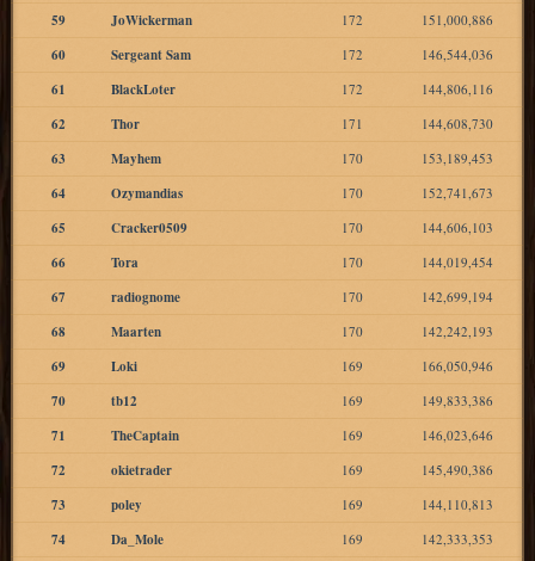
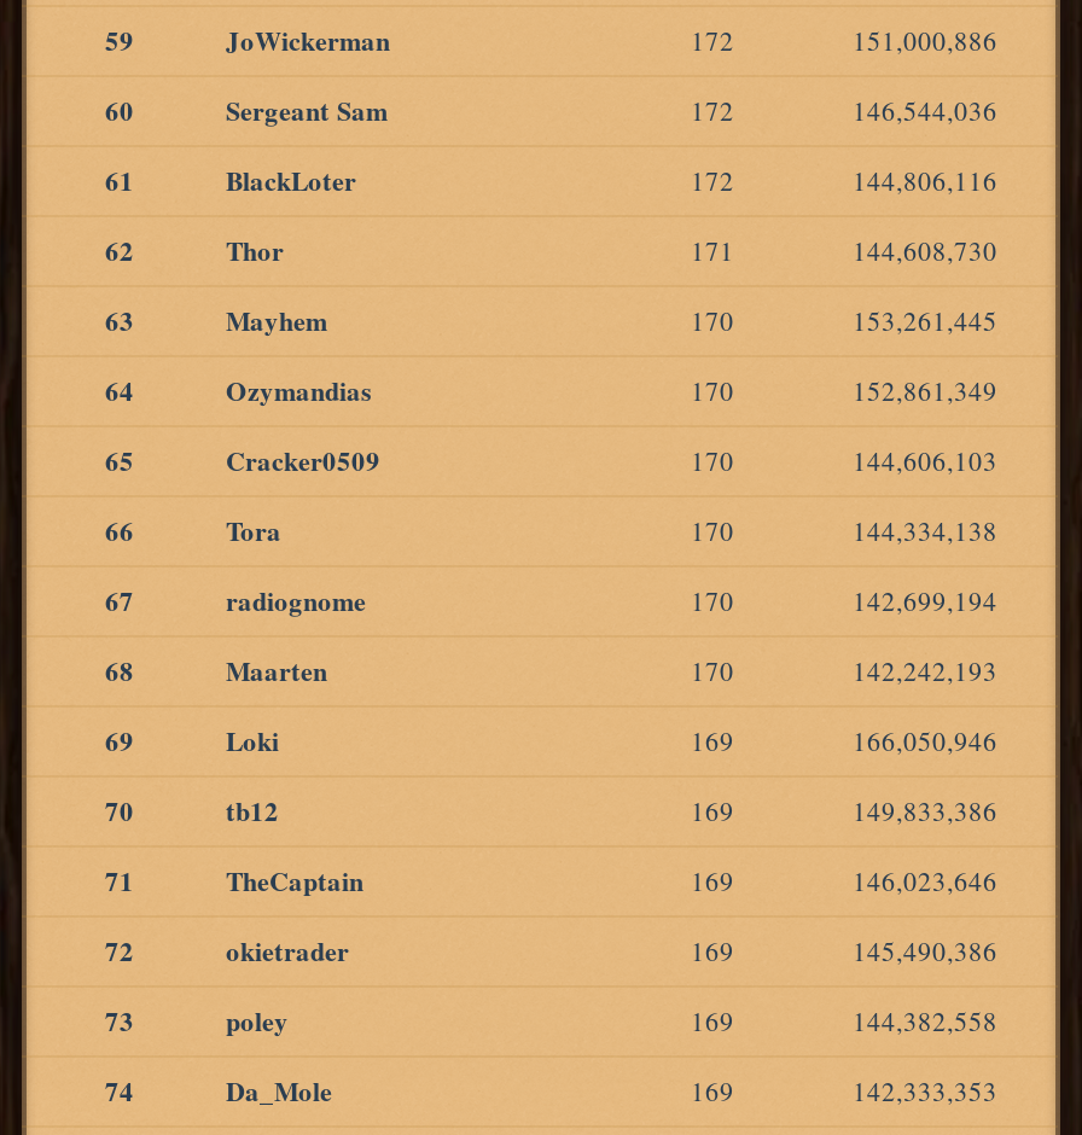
[422,149,493,167] 153,189,453 -> [853,301,997,338] 153,261,445
[422,184,493,201] 152,741,673 -> [853,371,997,408] 152,861,349
[422,253,493,271] 144,019,454 -> [853,511,997,548] 144,334,138
[422,495,493,513] 144,110,813 -> [853,1002,997,1038] 144,382,558

